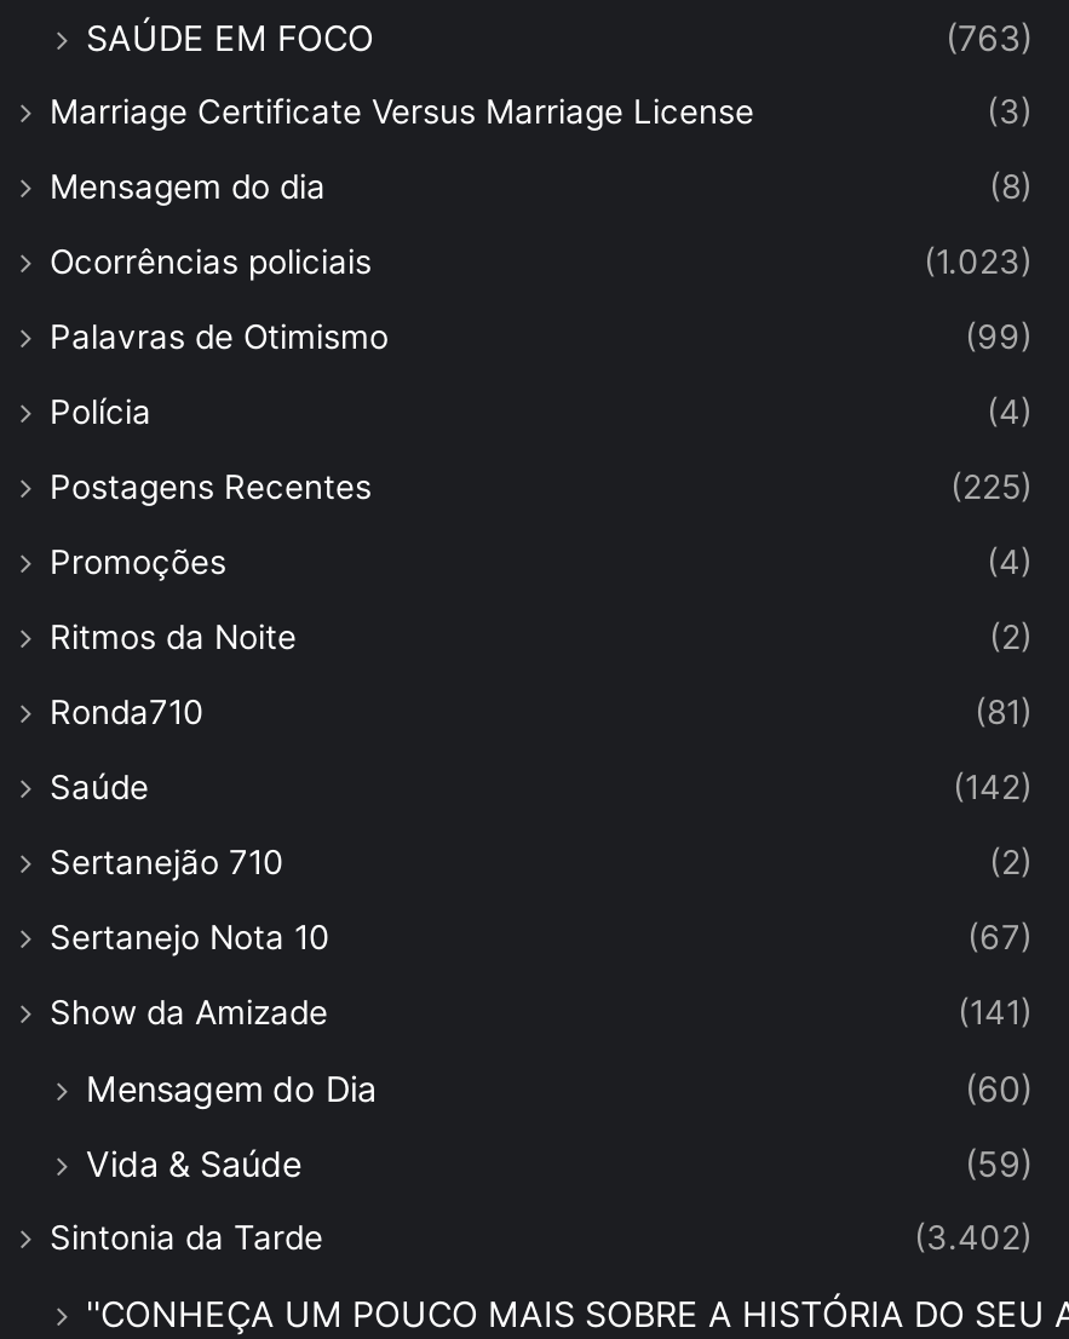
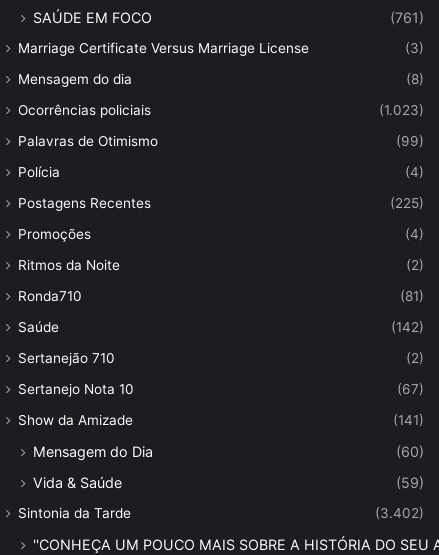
[946,17,1033,58] (763) -> [390,9,424,26] (761)

